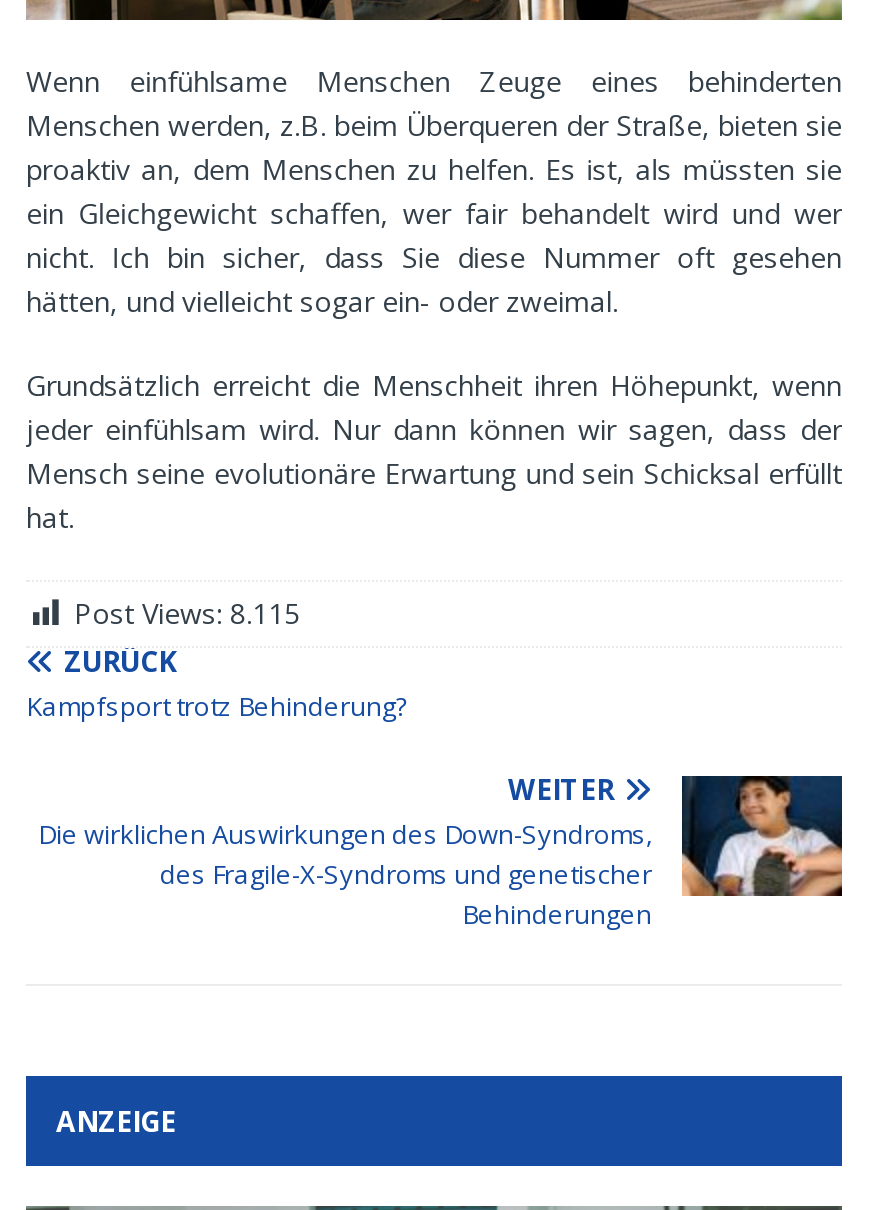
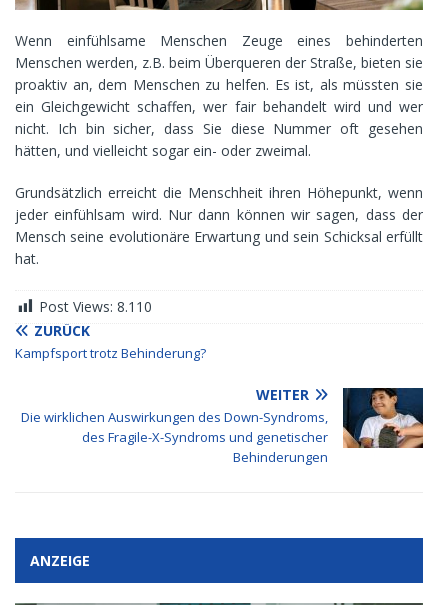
[74,593,300,631] Post Views: 8.115 -> [39,297,152,316] Post Views: 8.110

